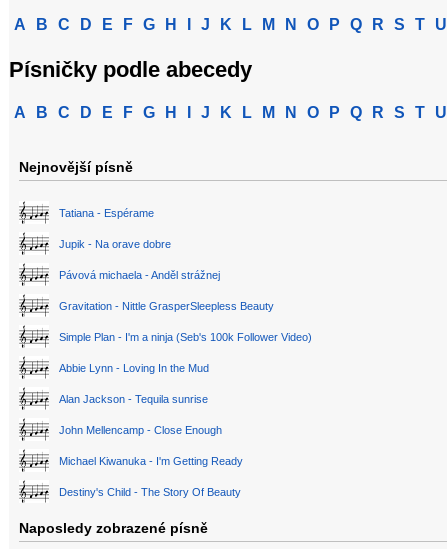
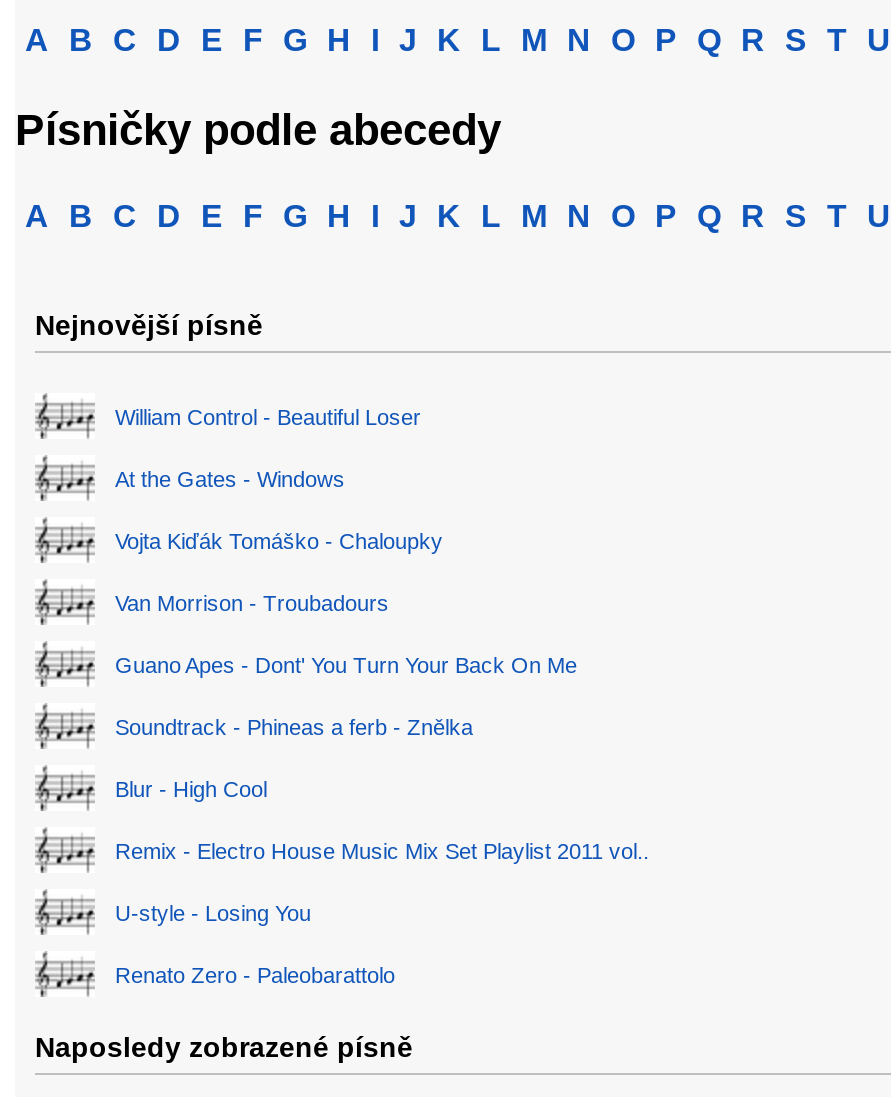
[59,207,154,219] Tatiana - Espérame -> [115,405,421,429] William Control - Beautiful Loser
[59,238,171,250] Jupik - Na orave dobre -> [115,467,345,491] At the Gates - Windows
[59,269,220,281] Pávová michaela - Anděl strážnej -> [115,529,443,553] Vojta Kiďák Tomáško - Chaloupky
[59,300,274,312] Gravitation - Nittle GrasperSleepless Beauty -> [115,591,389,615] Van Morrison - Troubadours
[59,331,312,343] Simple Plan - I'm a ninja (Seb's 100k Follower Video) -> [115,653,577,677] Guano Apes - Dont' You Turn Your Back On Me
[59,362,209,374] Abbie Lynn - Loving In the Mud -> [115,715,473,739] Soundtrack - Phineas a ferb - Znělka
[59,393,208,405] Alan Jackson - Tequila sunrise -> [115,777,267,801] Blur - High Cool
[59,424,222,436] John Mellencamp - Close Enough -> [115,839,649,863] Remix - Electro House Music Mix Set Playlist 2011 vol..
[59,455,243,467] Michael Kiwanuka - I'm Getting Ready -> [115,901,311,925] U-style - Losing You
[59,486,241,498] Destiny's Child - The Story Of Beauty -> [115,963,395,987] Renato Zero - Paleobarattolo

